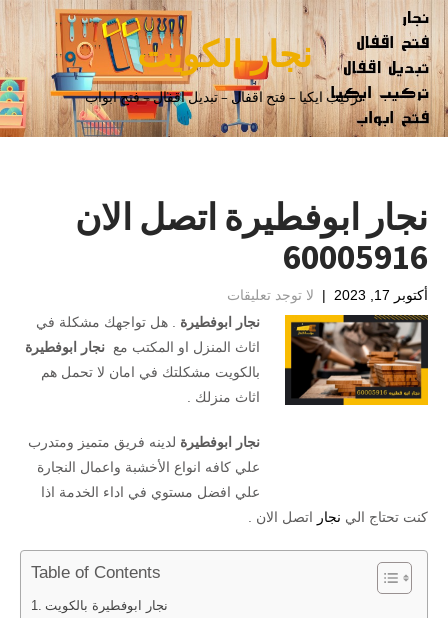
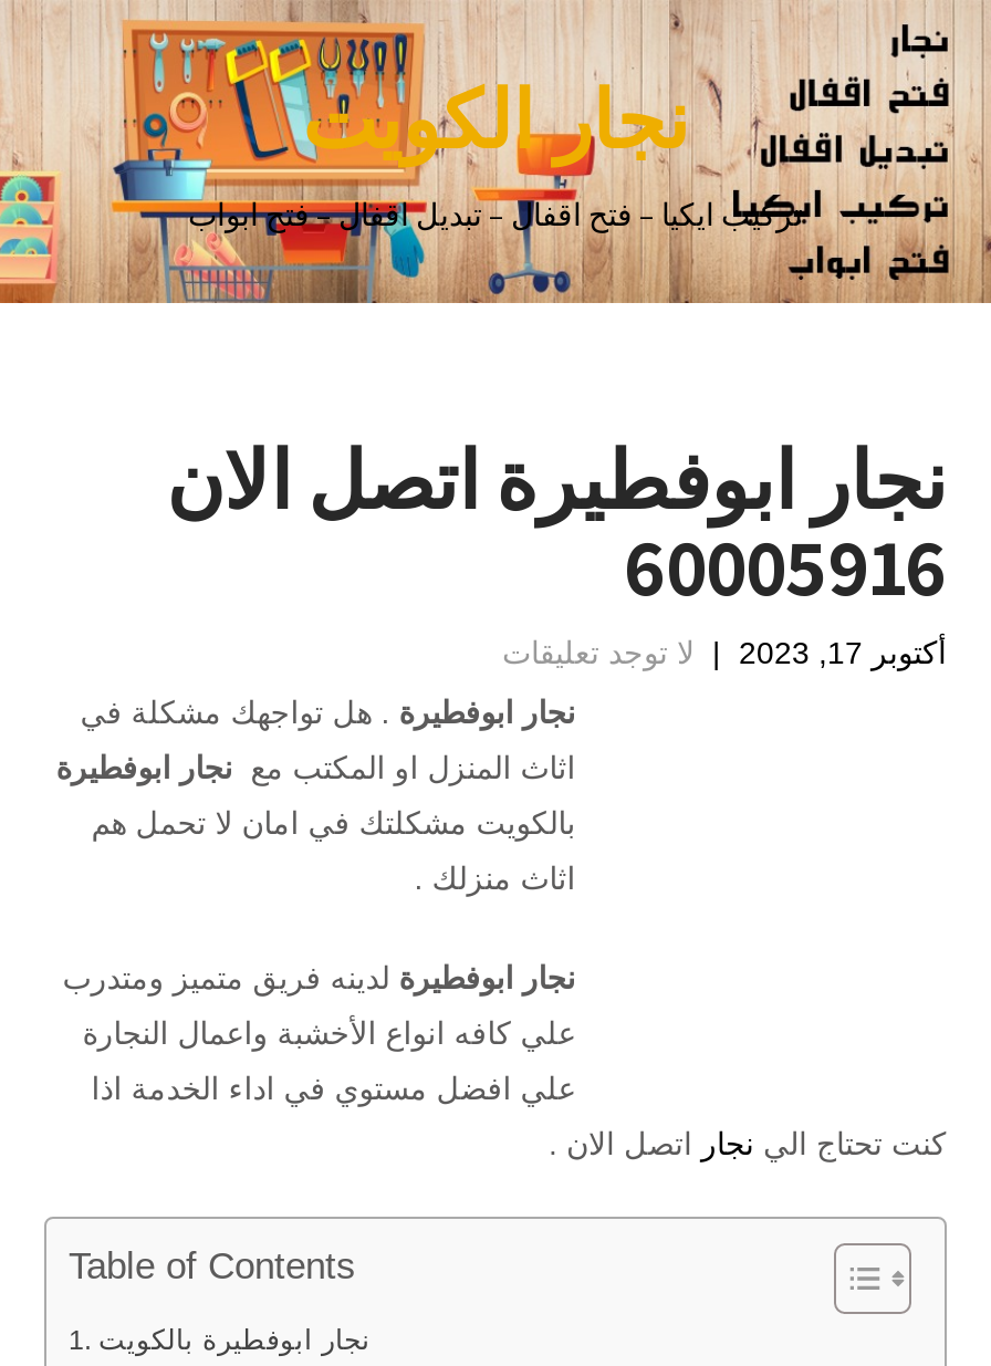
[284,314,429,406] [image] -> none

